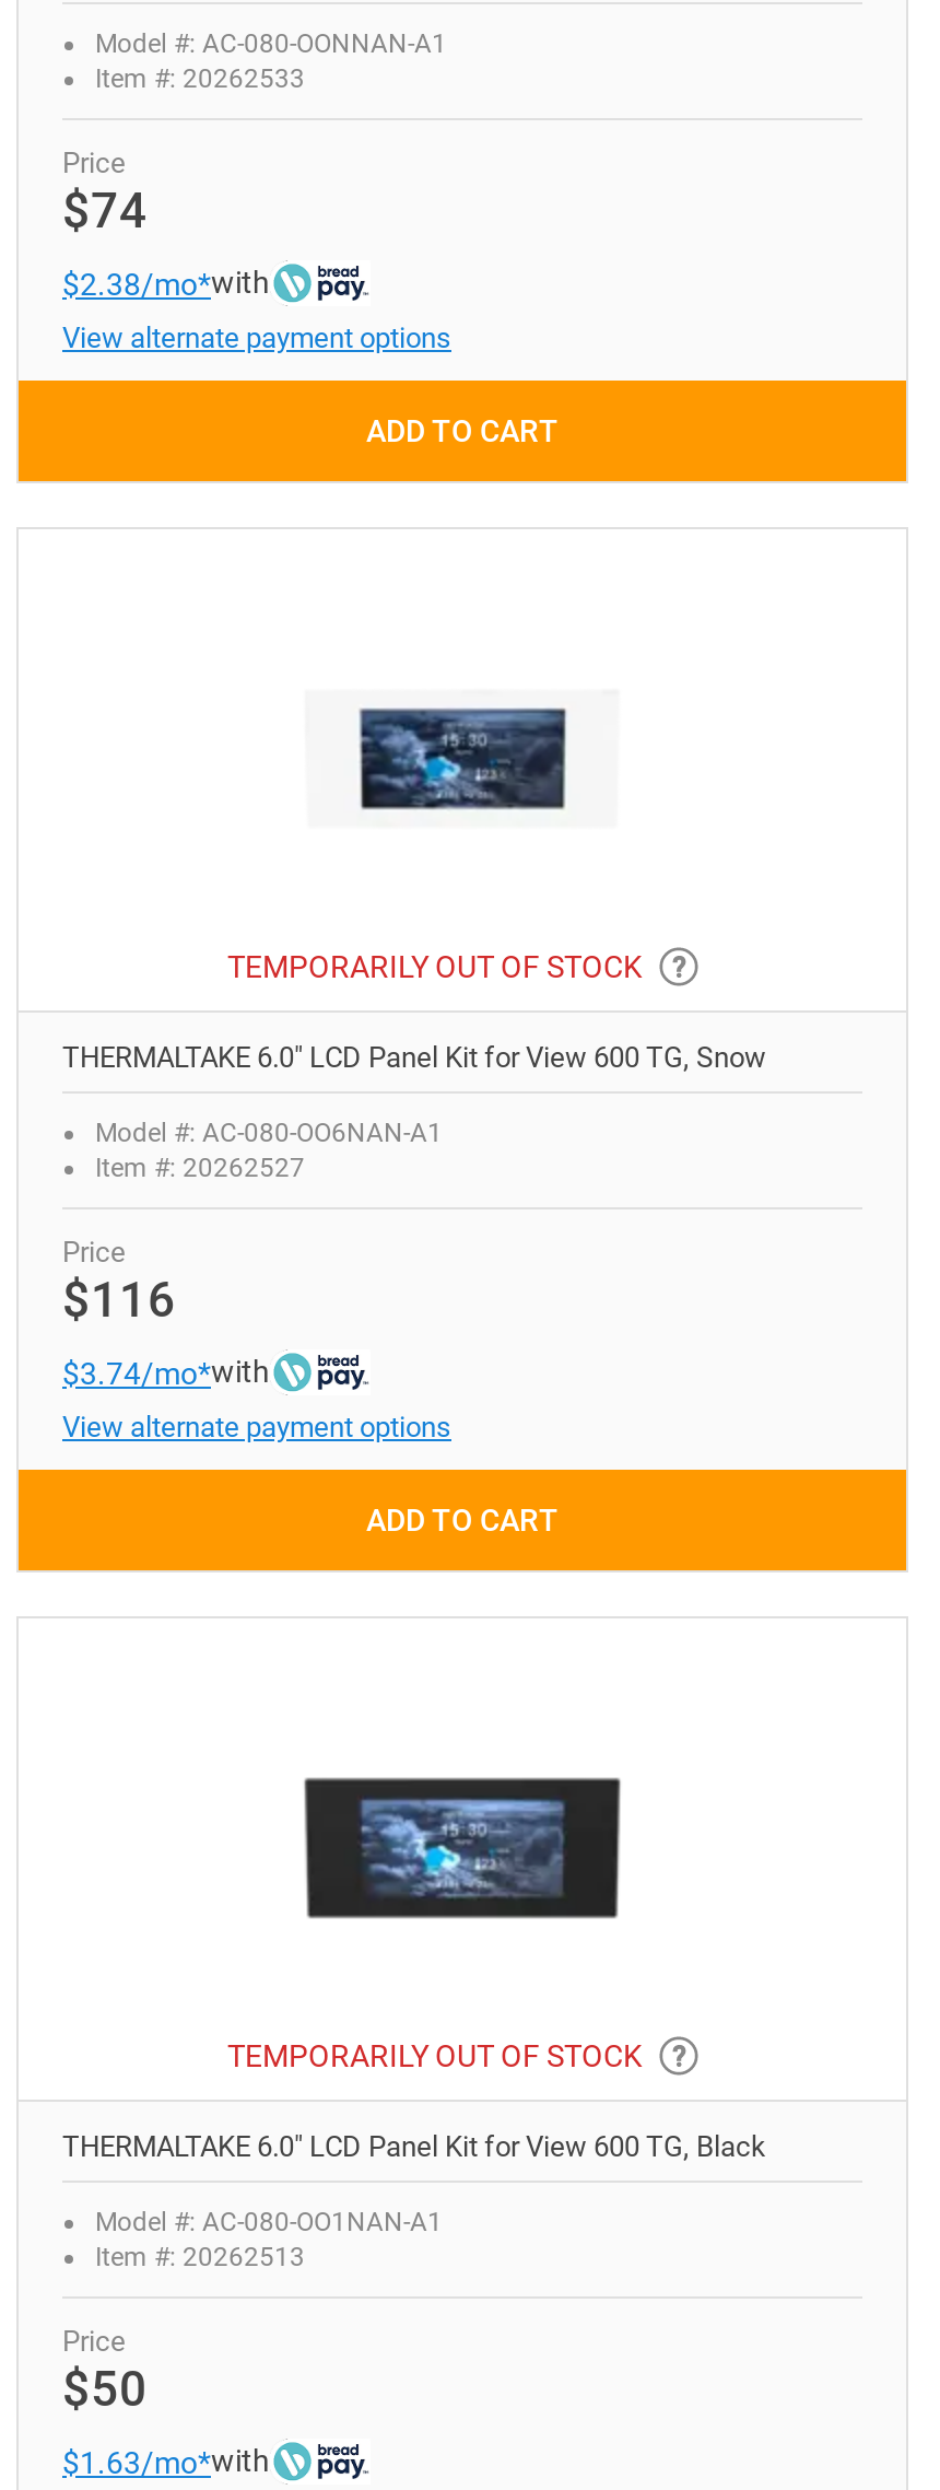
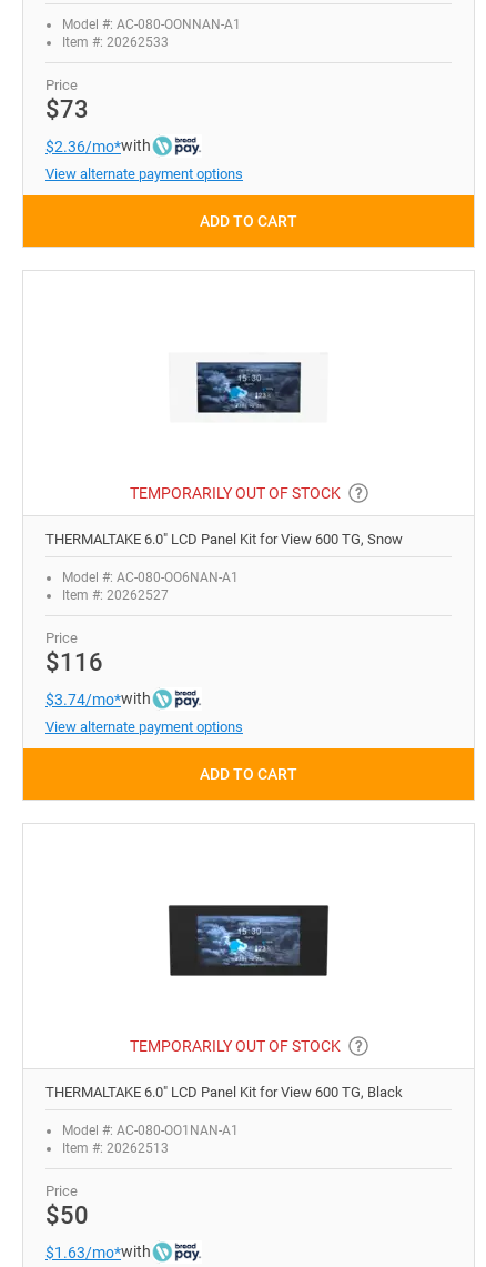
[62,184,148,238] $74 -> [45,95,89,123] $73
[62,265,270,301] $2.38/mo*with -> [45,137,151,155] $2.36/mo*with

